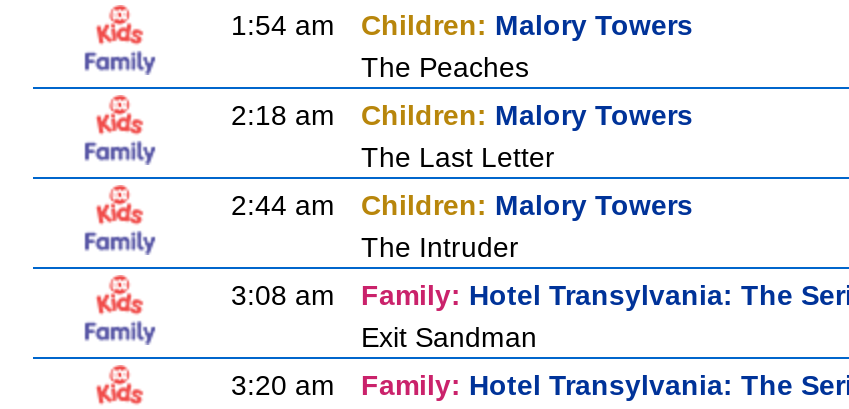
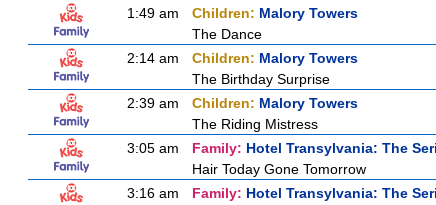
[231,9,693,41] 1:54 am Children: Malory Towers -> [127,5,358,21] 1:49 am Children: Malory Towers
[361,51,529,83] The Peaches -> [192,26,262,42] The Dance
[231,99,693,131] 2:18 am Children: Malory Towers -> [127,50,358,66] 2:14 am Children: Malory Towers
[361,141,555,173] The Last Letter -> [192,71,330,87] The Birthday Surprise
[231,189,693,221] 2:44 am Children: Malory Towers -> [127,95,358,111] 2:39 am Children: Malory Towers
[361,231,519,263] The Intruder -> [192,116,318,132] The Riding Mistress
[231,279,335,311] 3:08 am -> [127,140,179,156] 3:05 am
[361,321,537,353] Exit Sandman -> [192,161,366,177] Hair Today Gone Tomorrow
[231,369,335,401] 3:20 am -> [127,185,179,201] 3:16 am

